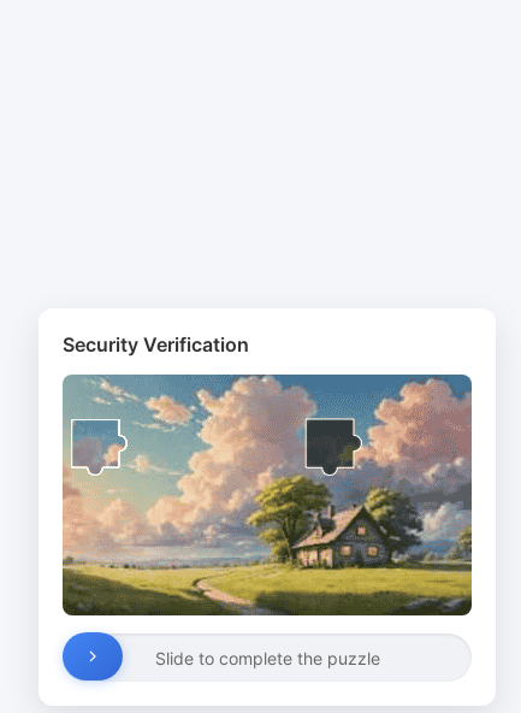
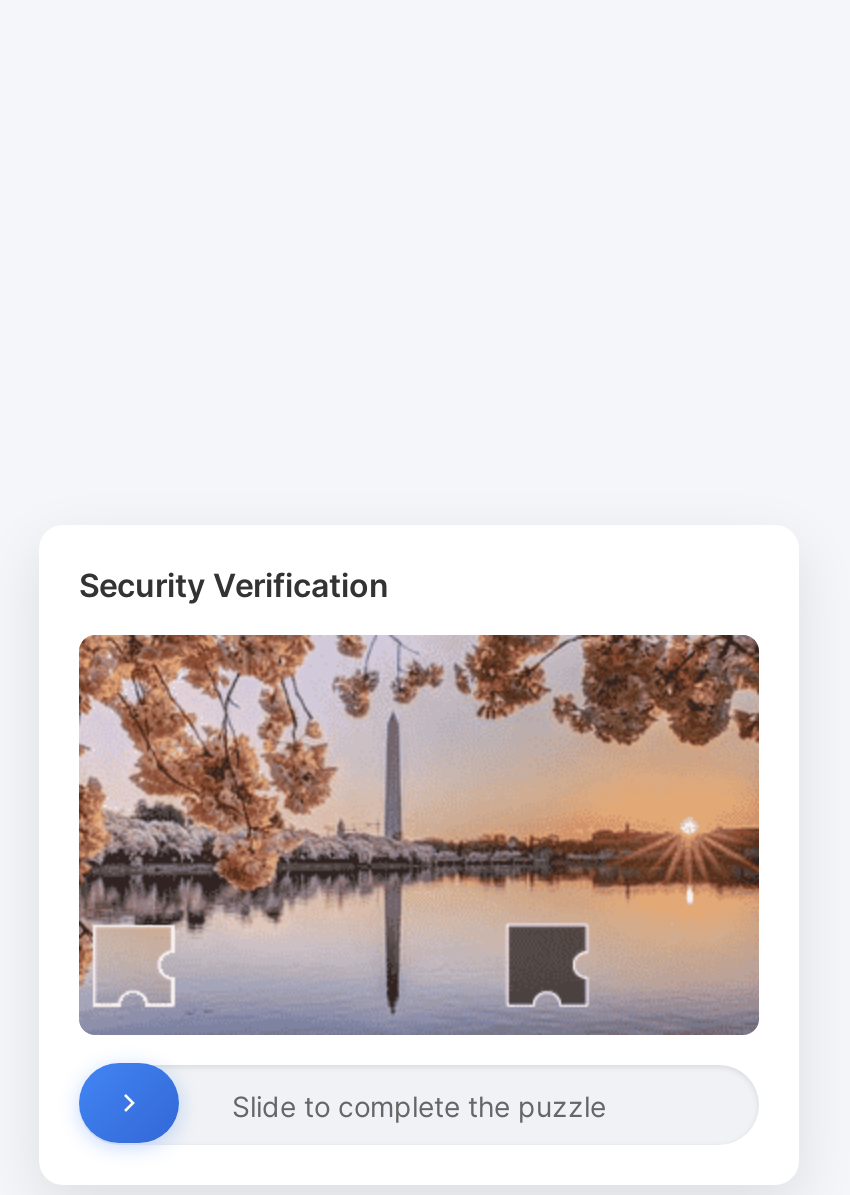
[61,373,473,617] [image] -> [77,633,761,1037] [image]

